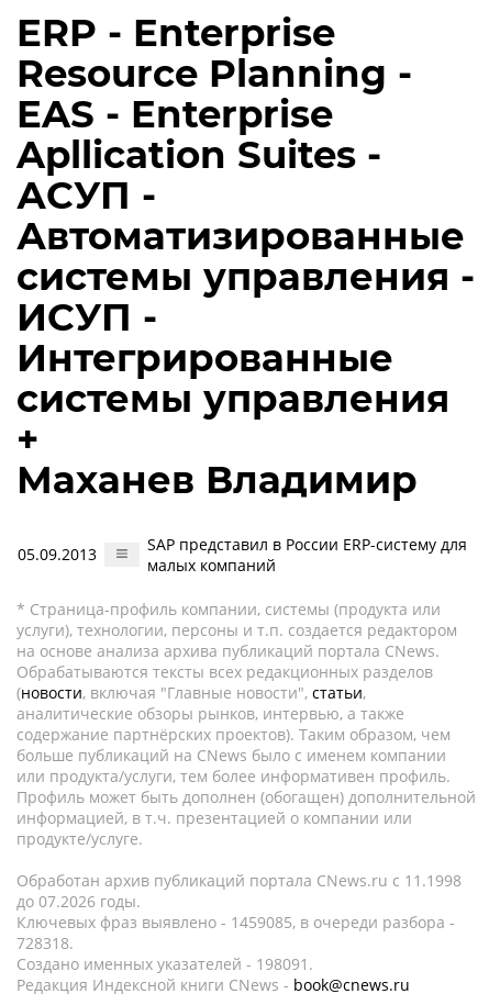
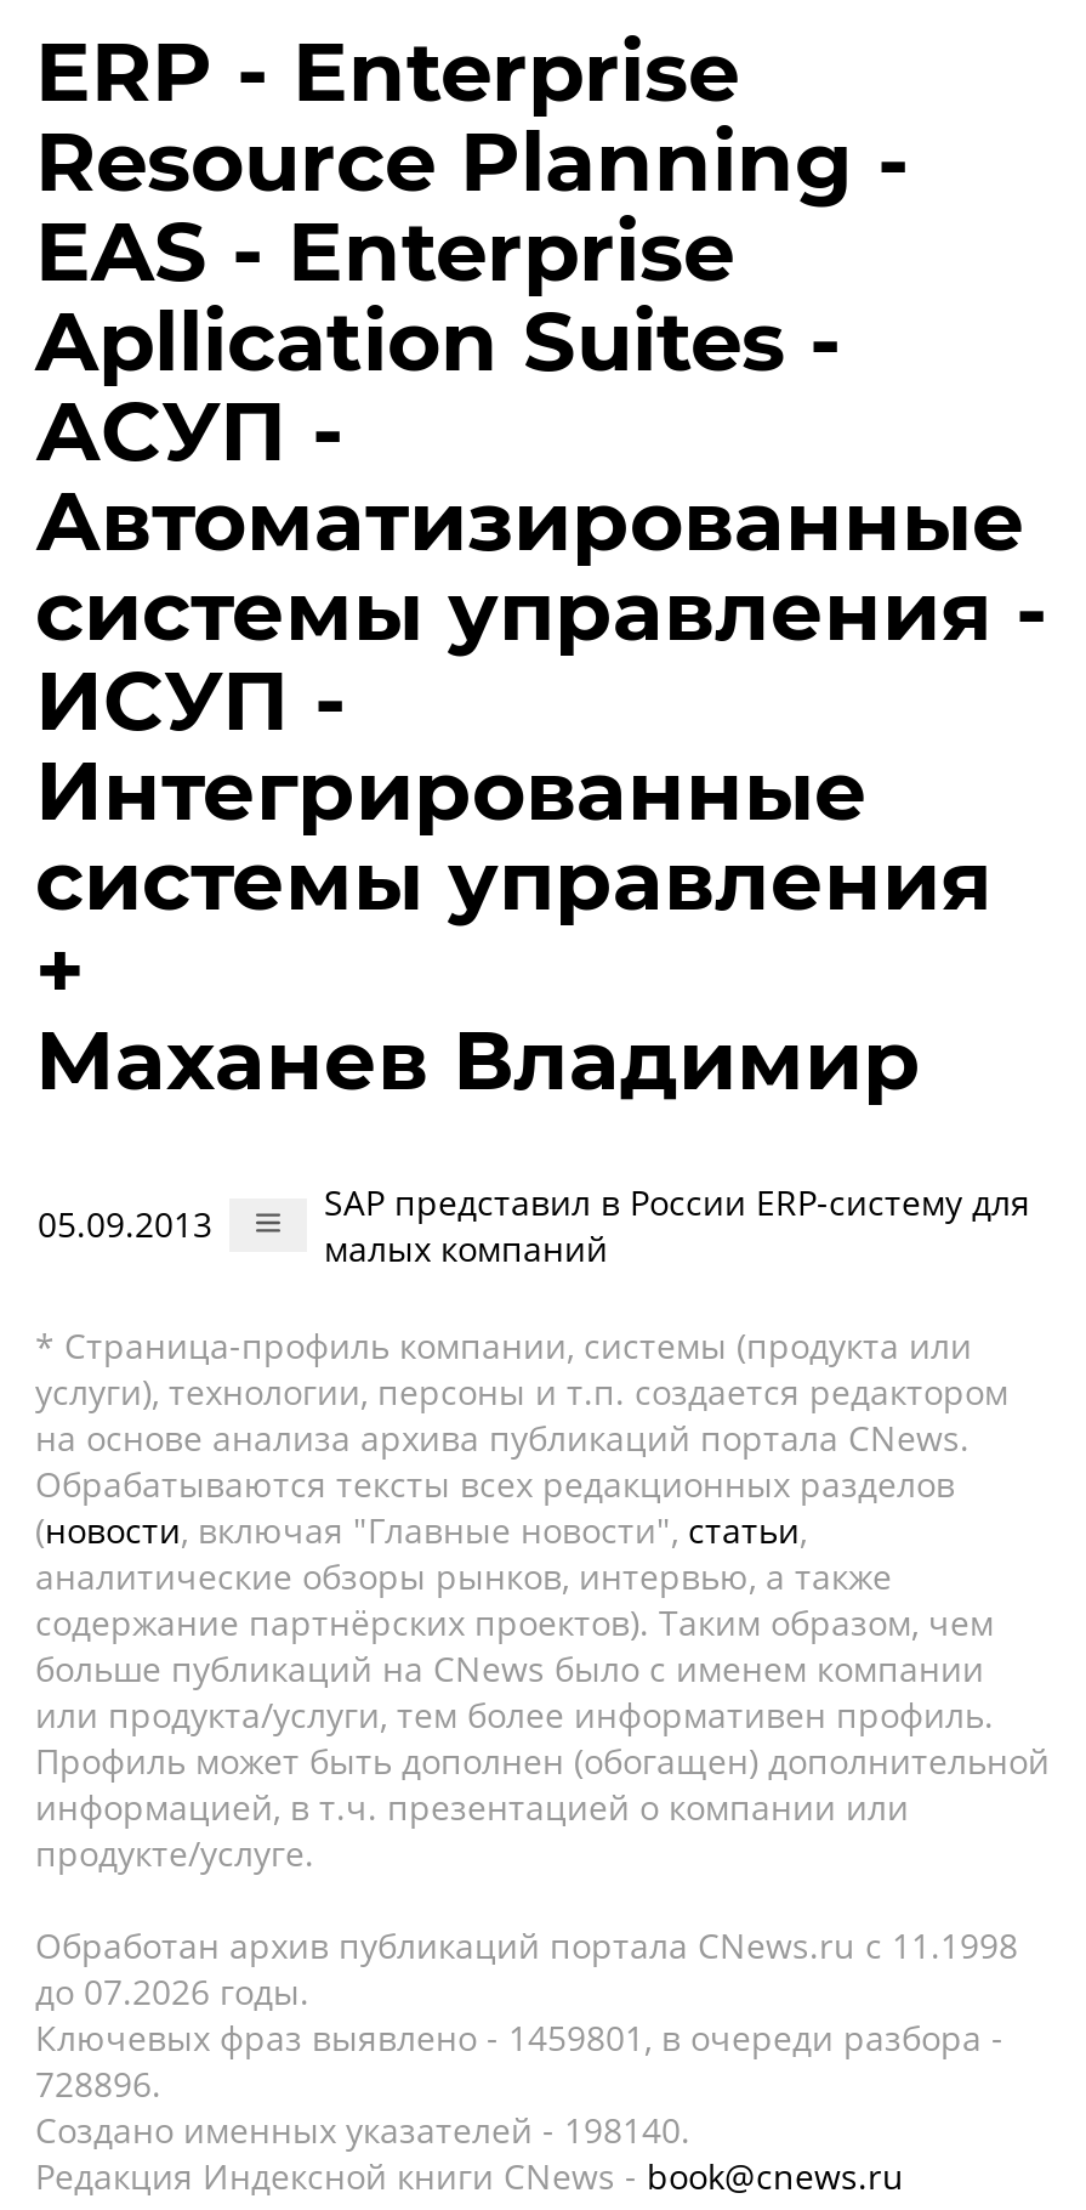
[16,912,455,933] Ключевых фраз выявлено - 1459085, в очереди разбора - -> [35,2014,1003,2061] Ключевых фраз выявлено - 1459801, в очереди разбора -
[16,933,74,953] 728318. -> [35,2061,161,2107] 728896.
[16,953,313,974] Создано именных указателей - 198091. -> [35,2107,690,2153] Создано именных указателей - 198140.

